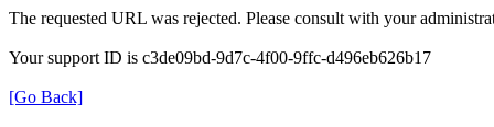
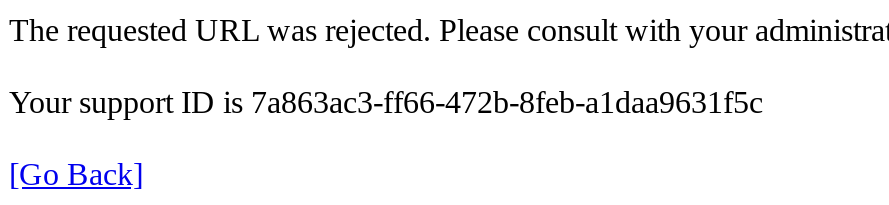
[9,48,431,67] Your support ID is c3de09bd-9d7c-4f00-9ffc-d496eb626b17 -> [9,85,763,119] Your support ID is 7a863ac3-ff66-472b-8feb-a1daa9631f5c

